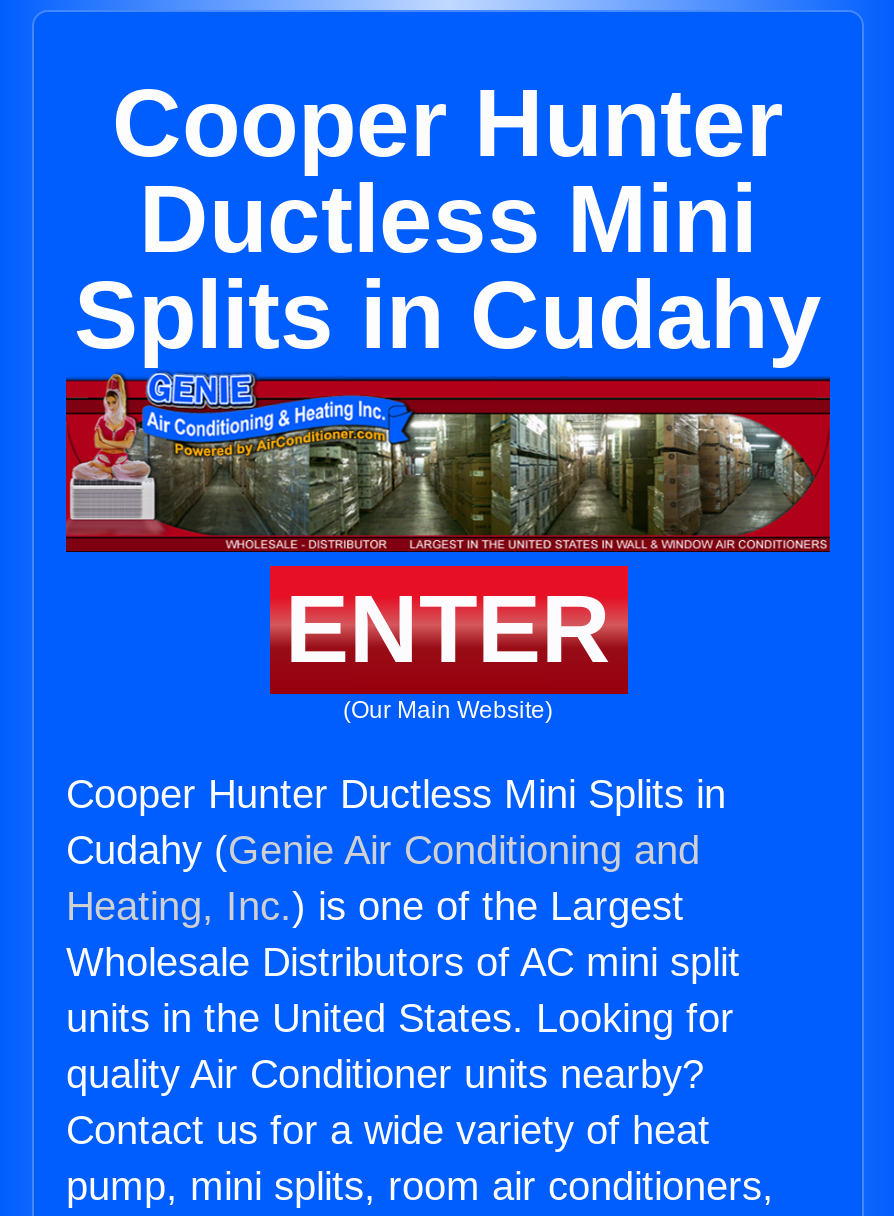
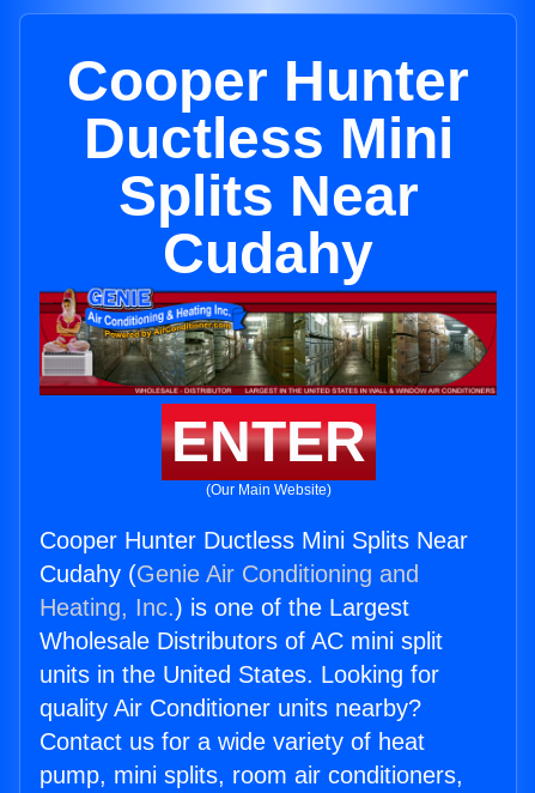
[74,262,822,368] Splits in Cudahy -> [118,164,418,285] Splits Near | Cudahy
[66,772,726,816] Cooper Hunter Ductless Mini Splits in -> [39,527,468,554] Cooper Hunter Ductless Mini Splits Near

